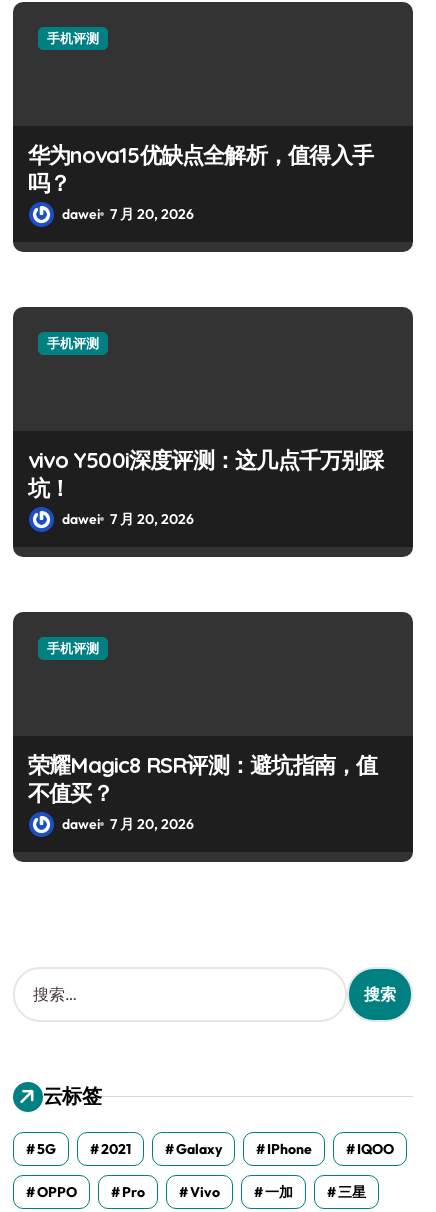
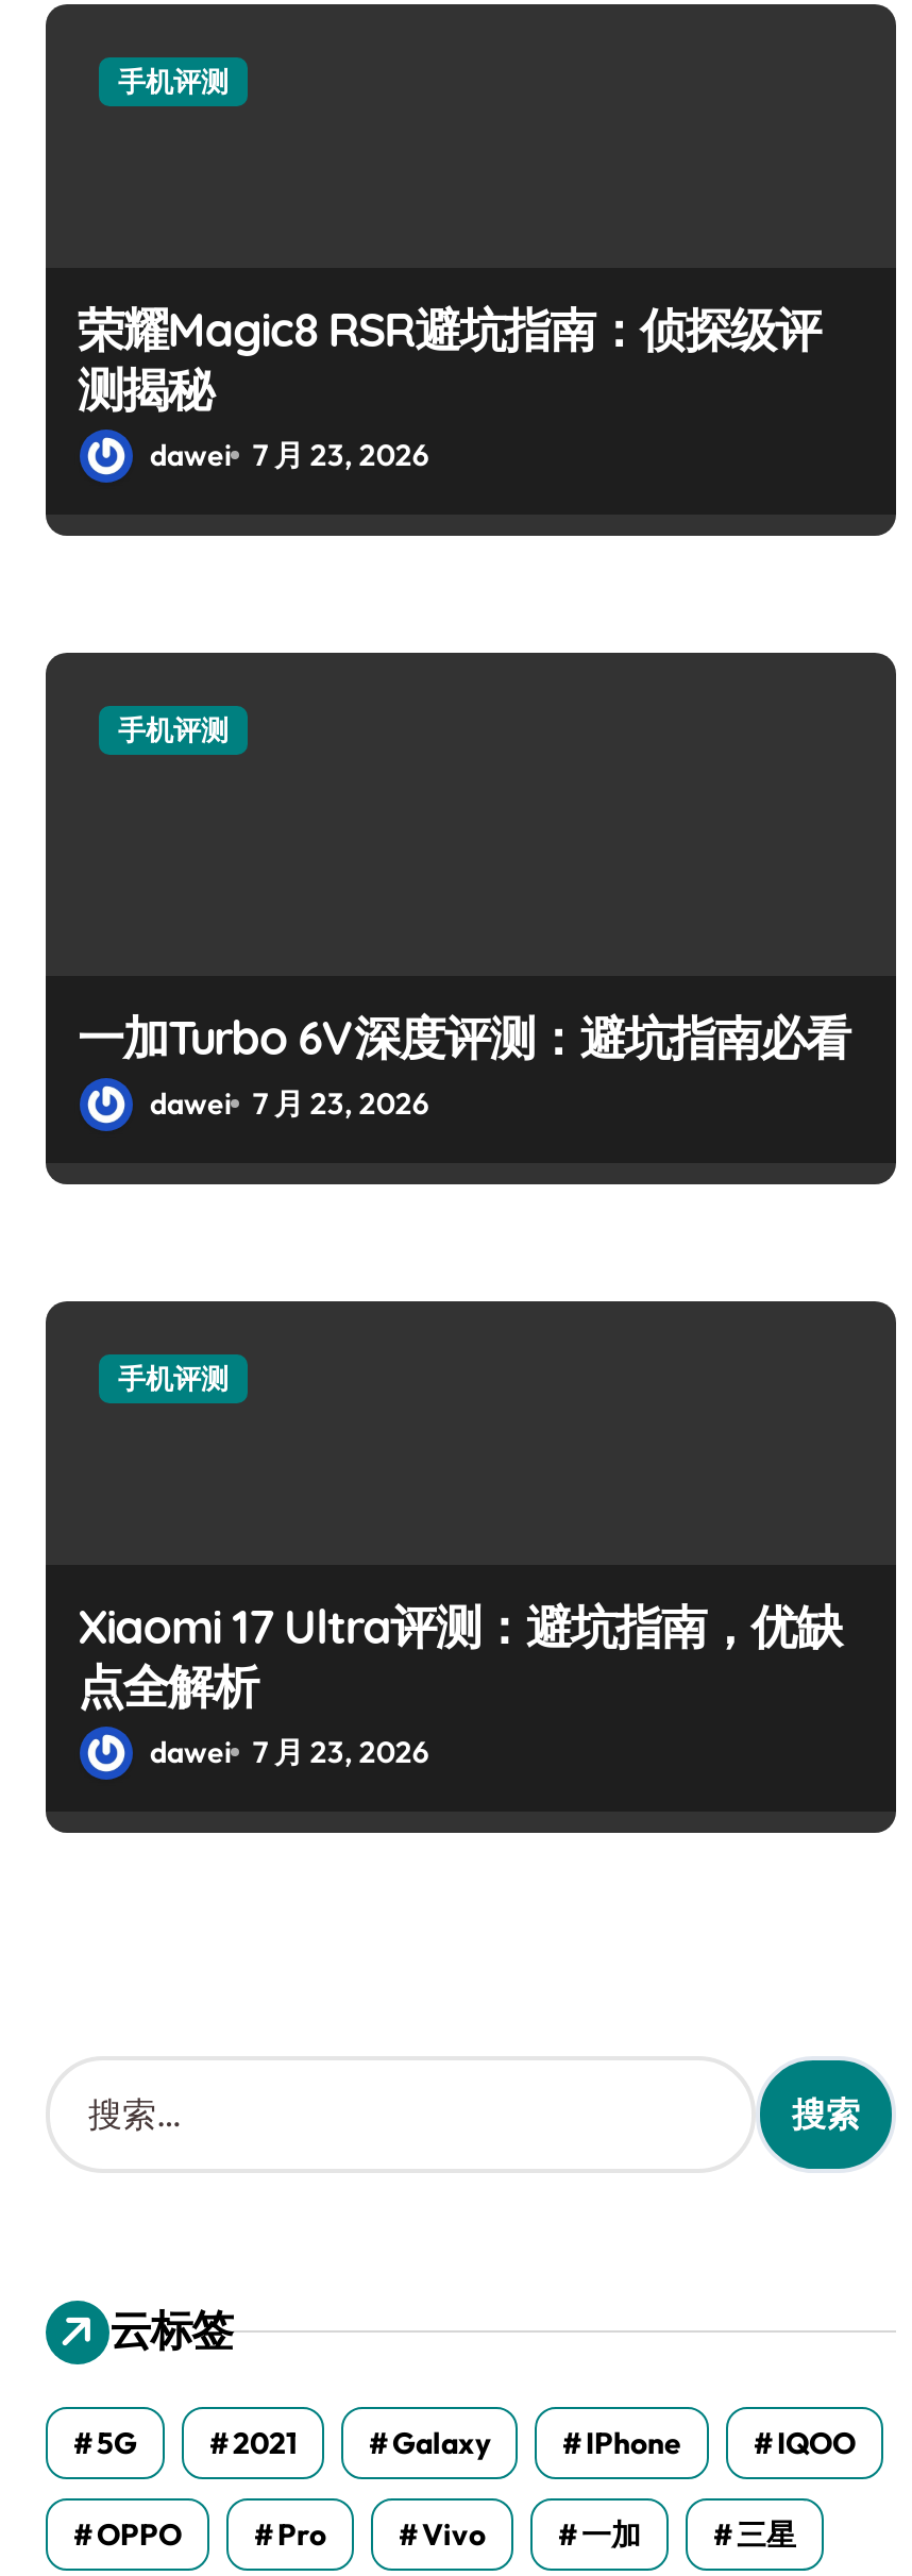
[28,141,373,223] 华为nova15优缺点全解析，值得入手 | 吗？ | dawei 7 月 20, 2026 -> [78,300,820,474] 荣耀Magic8 RSR避坑指南：侦探级评 | 测揭秘 | dawei 7 月 23, 2026
[28,446,384,528] vivo Y500i深度评测：这几点千万别踩 | 坑！ | dawei 7 月 20, 2026 -> [78,1008,850,1123] 一加Turbo 6V深度评测：避坑指南必看 | dawei 7 月 23, 2026
[28,751,377,833] 荣耀Magic8 RSR评测：避坑指南，值 | 不值买？ | dawei 7 月 20, 2026 -> [78,1597,841,1771] Xiaomi 17 Ultra评测：避坑指南，优缺 | 点全解析 | dawei 7 月 23, 2026

